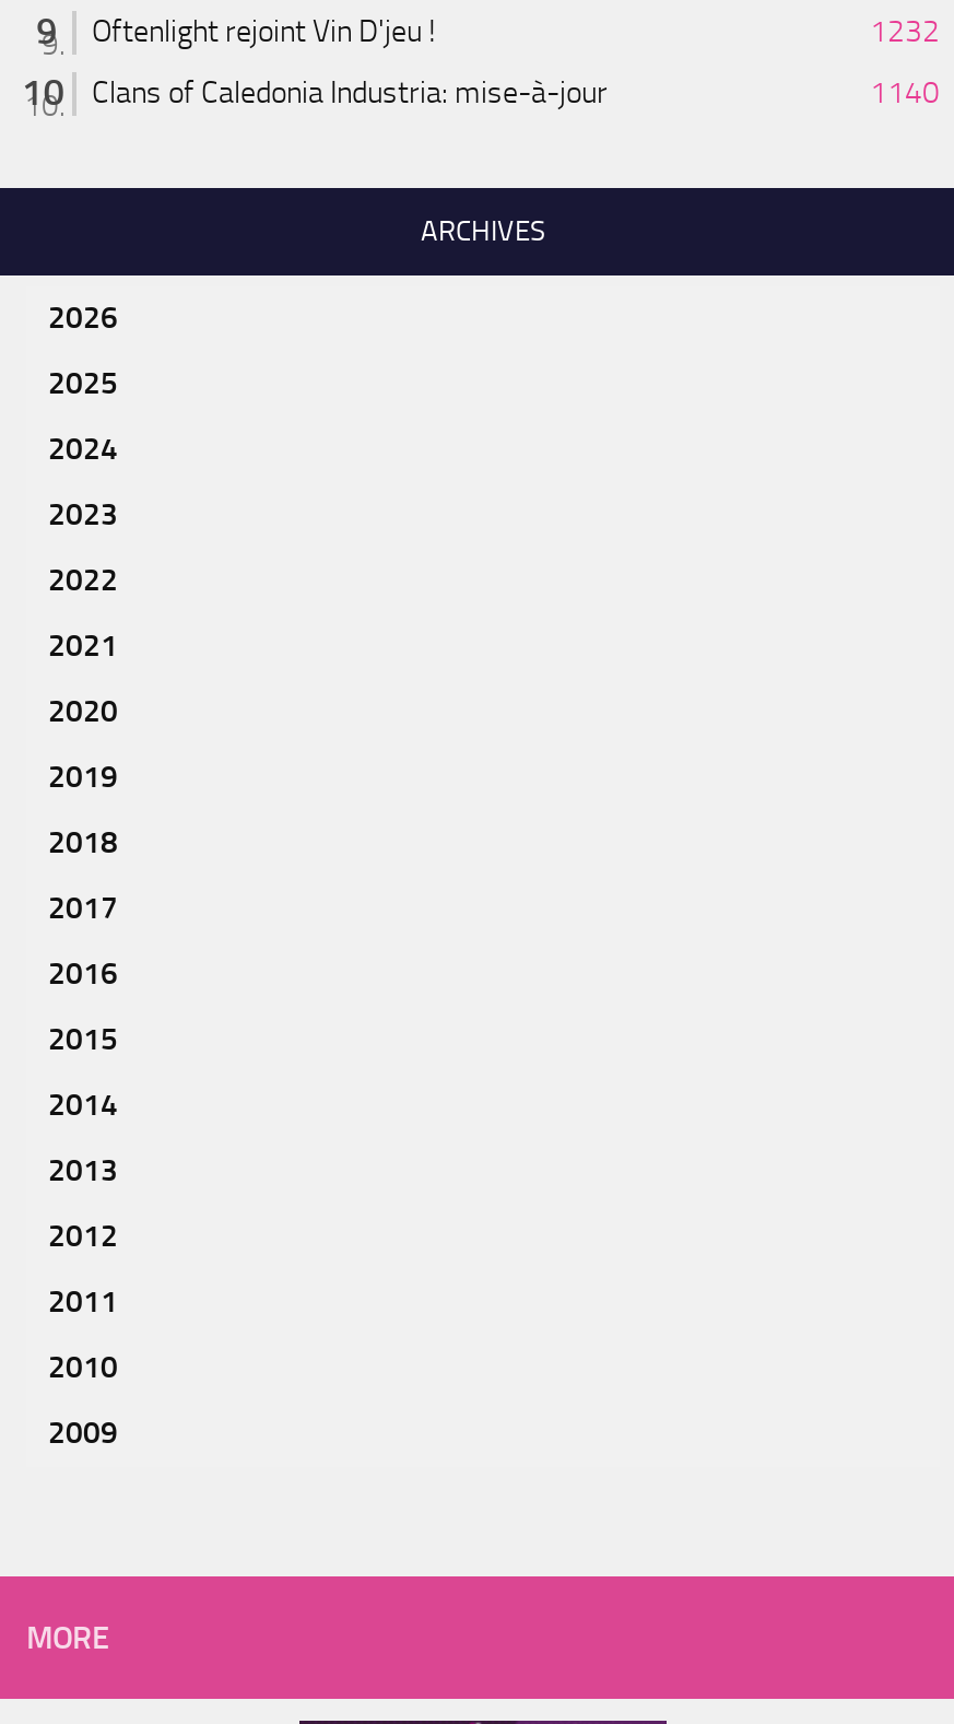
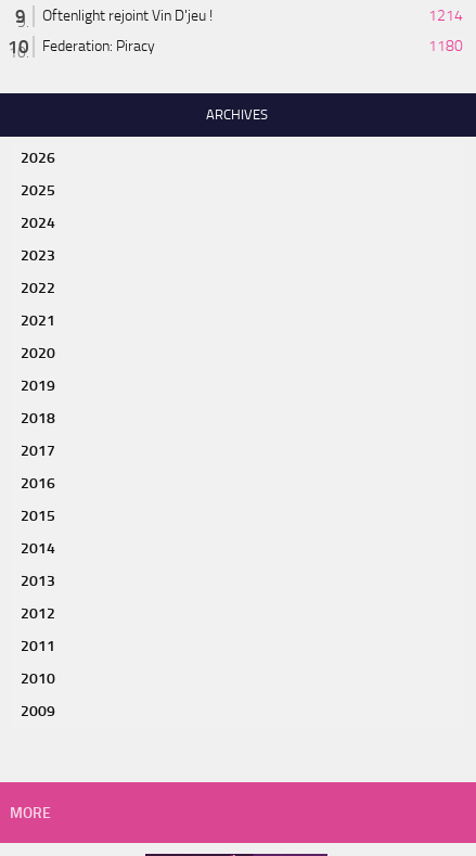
[870,12,940,49] 1232 -> [428,7,463,25] 1214
[92,73,940,111] Clans of Caledonia Industria: mise-à-jour | 1140 -> [42,37,463,55] Federation: Piracy | 1180

